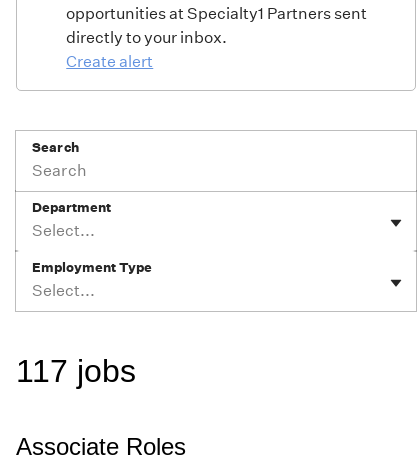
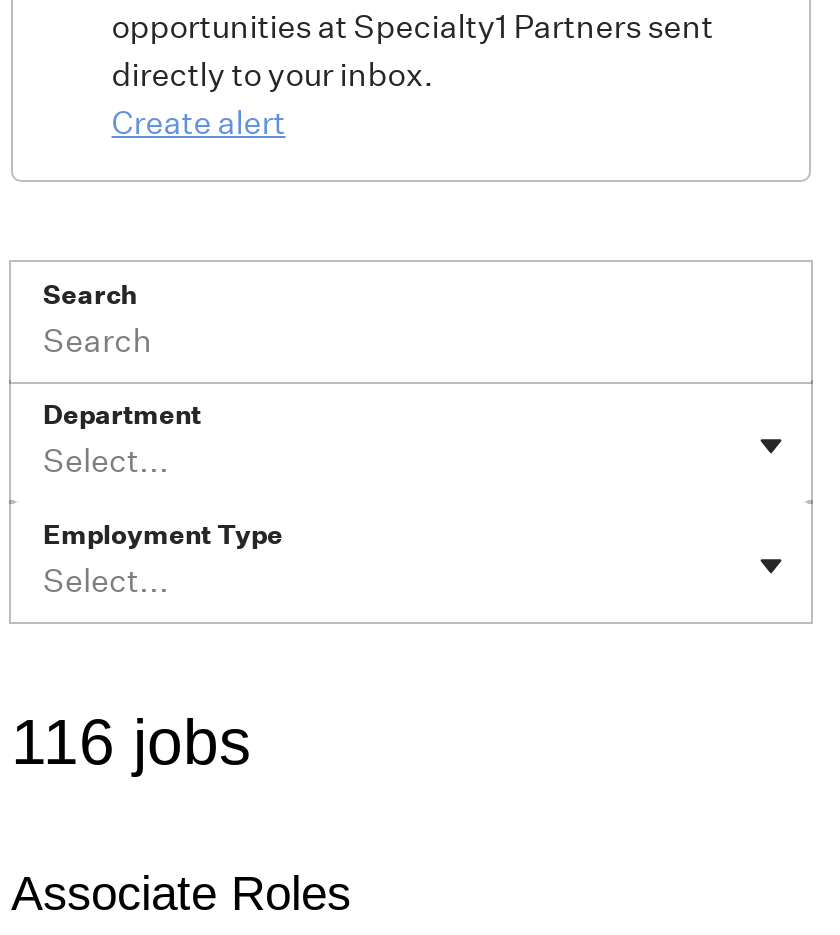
[16,353,136,389] 117 jobs -> [11,706,251,778] 116 jobs

